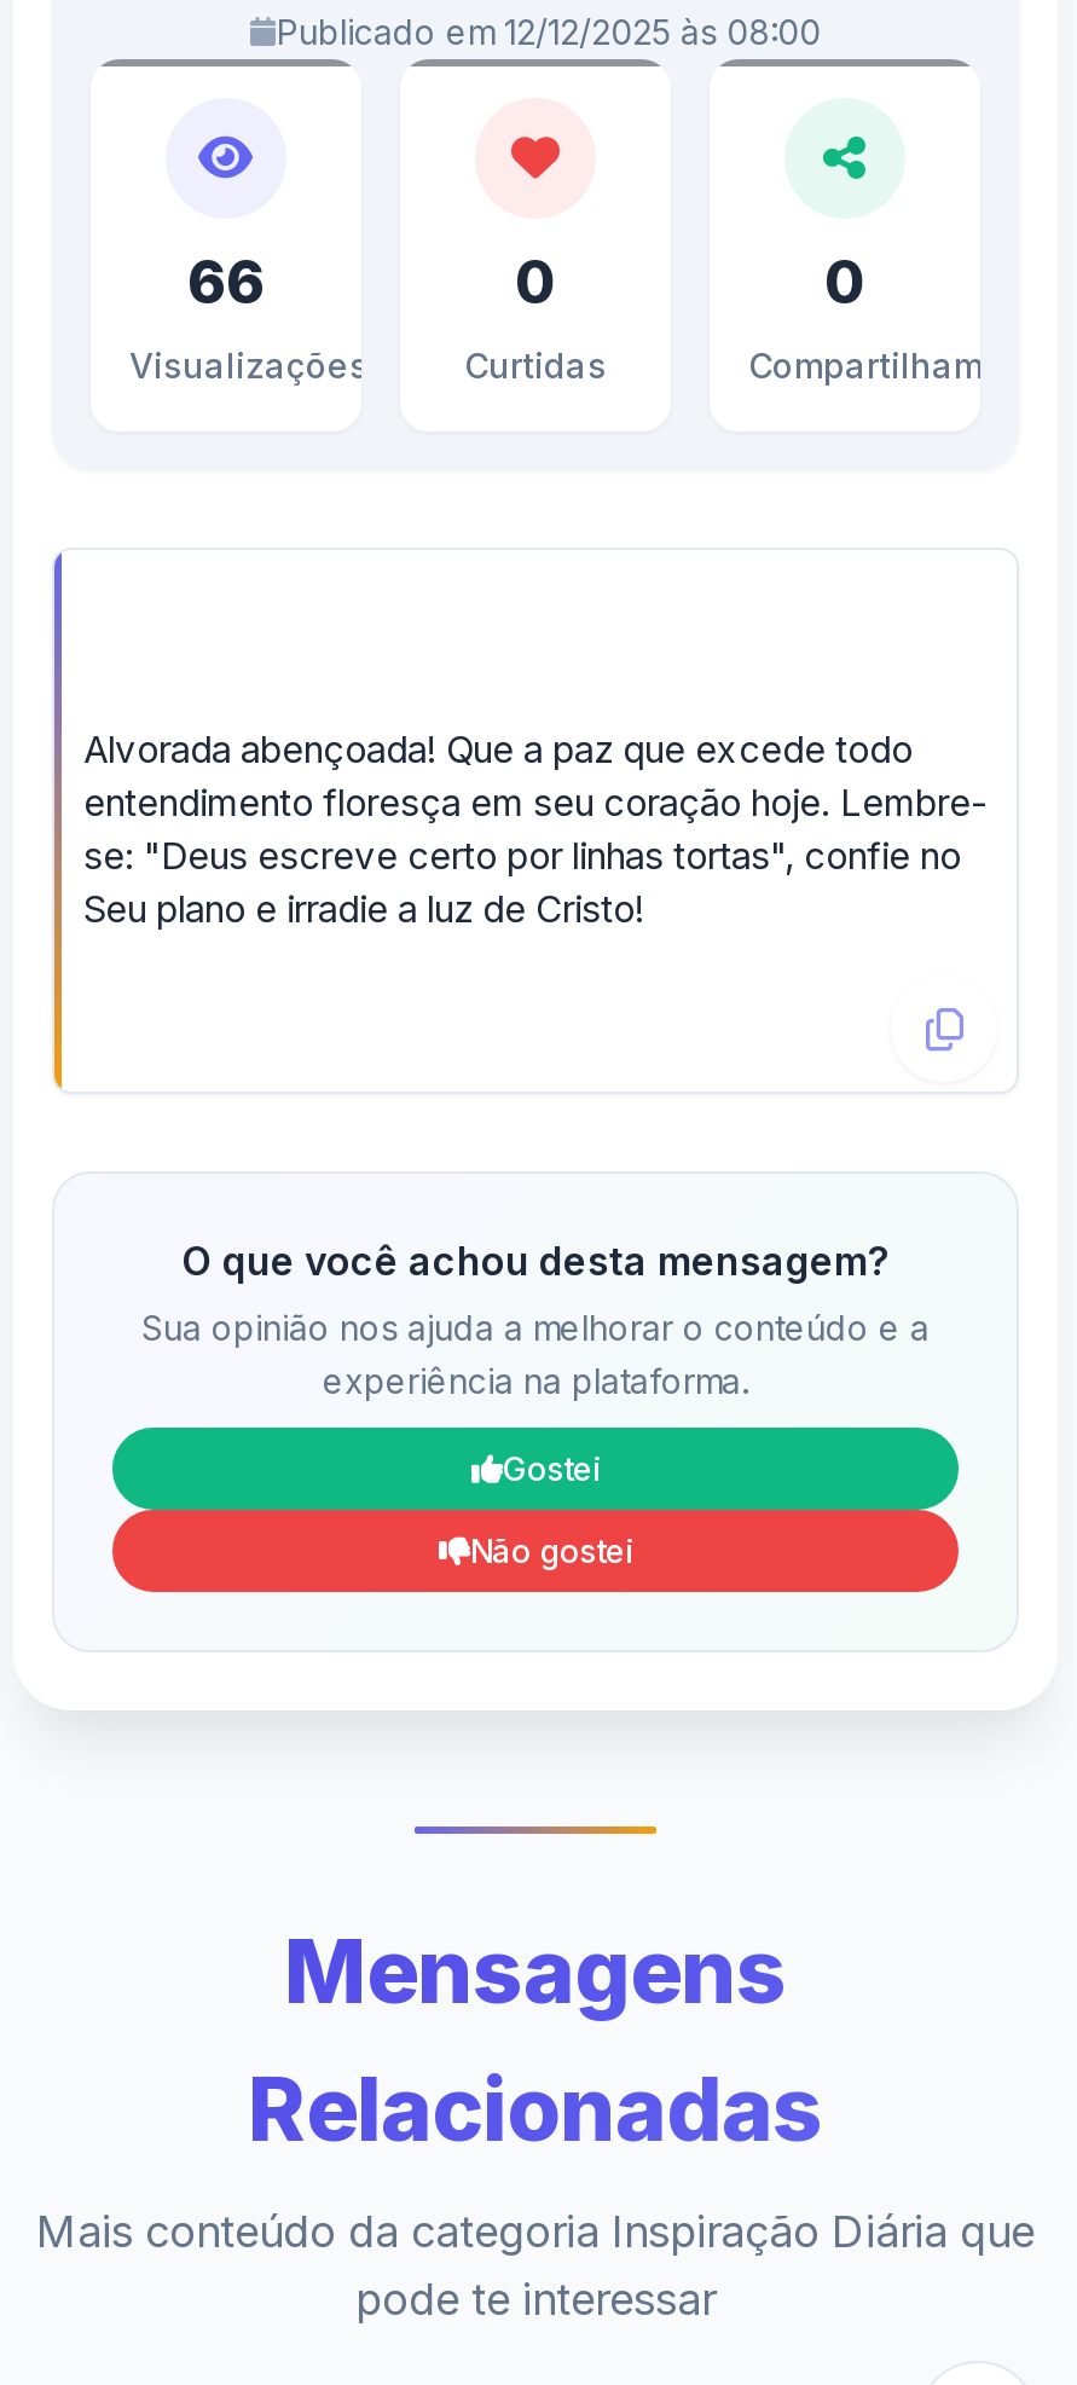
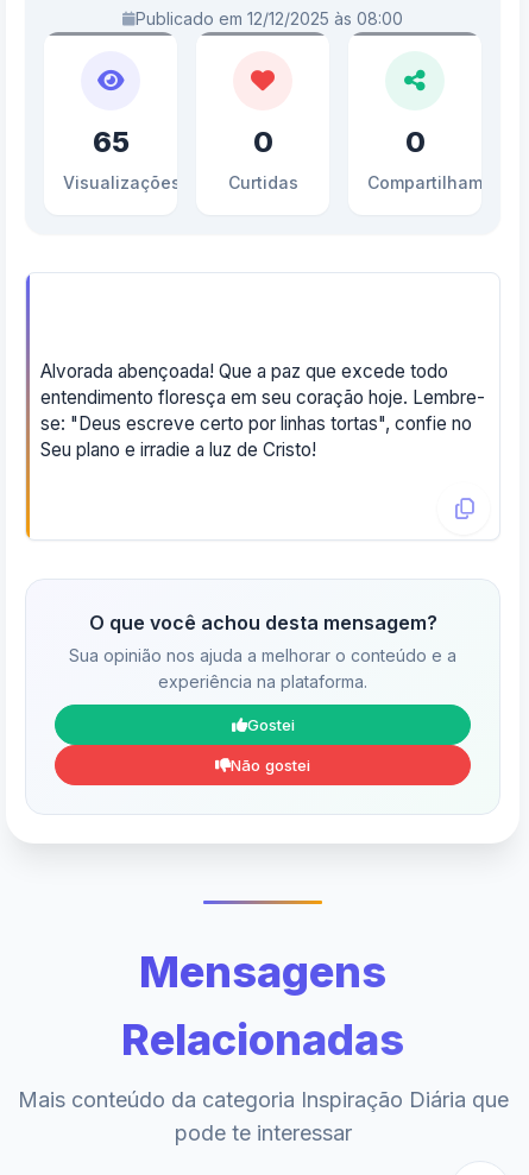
[187,248,265,318] 66 -> [92,125,129,159] 65

